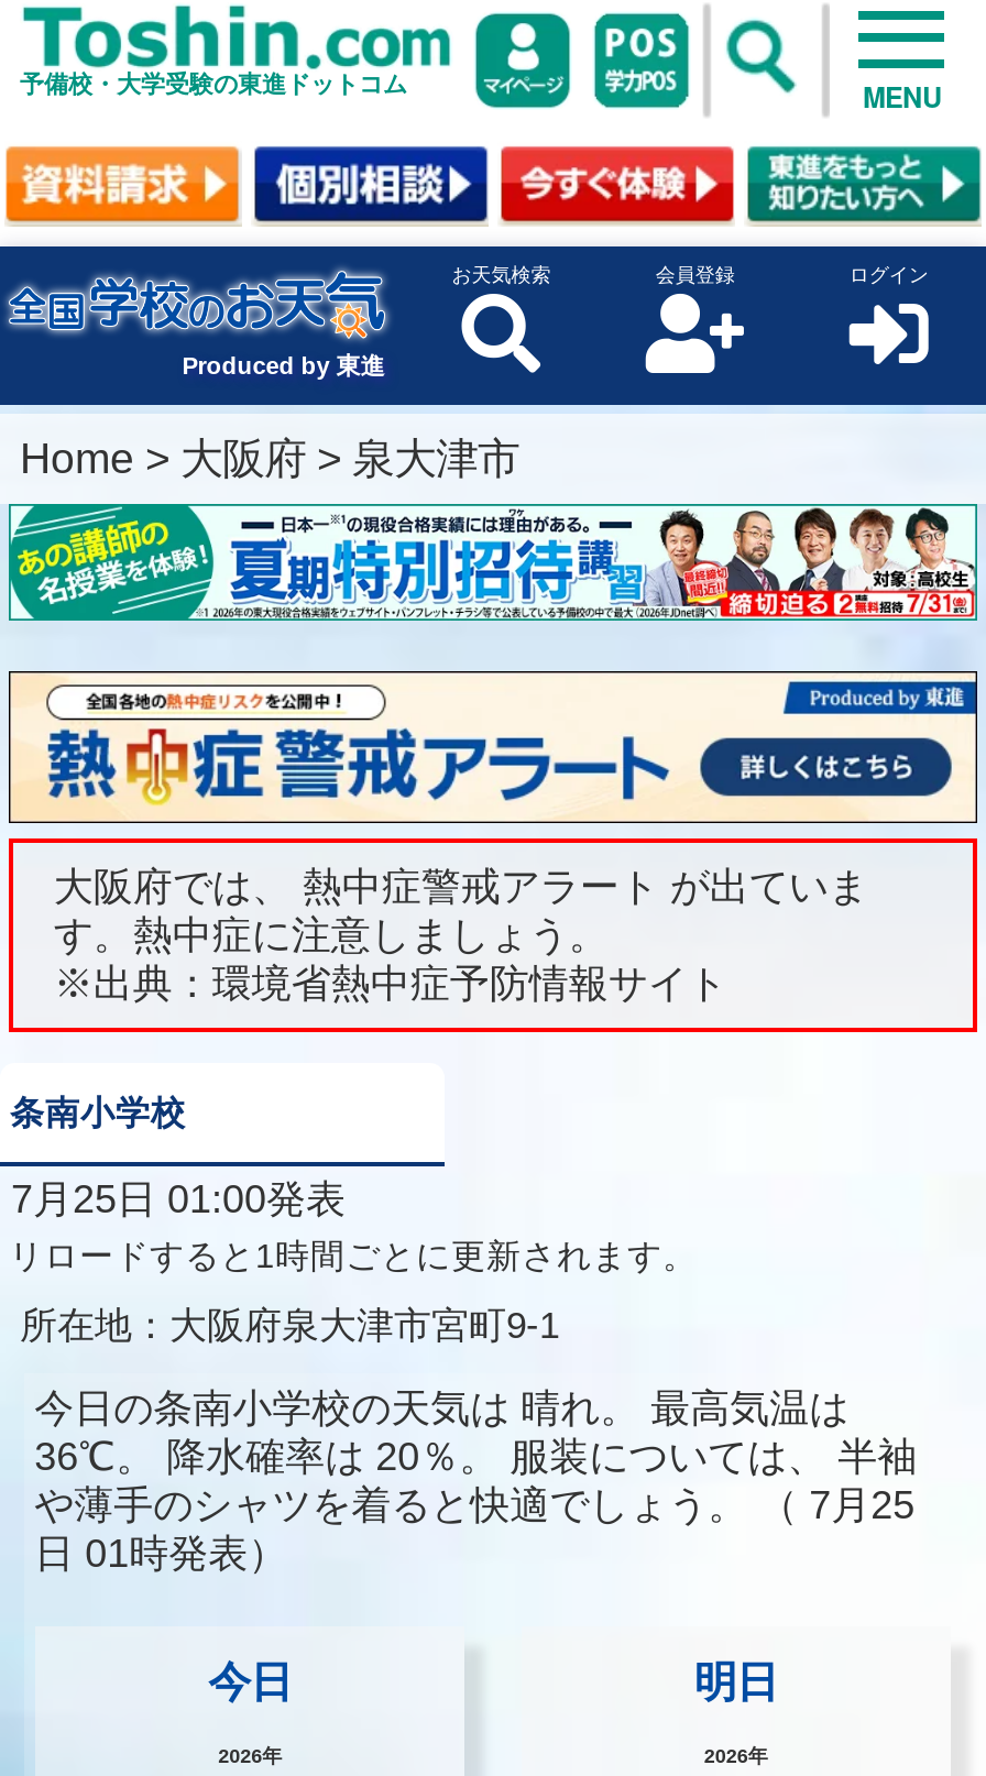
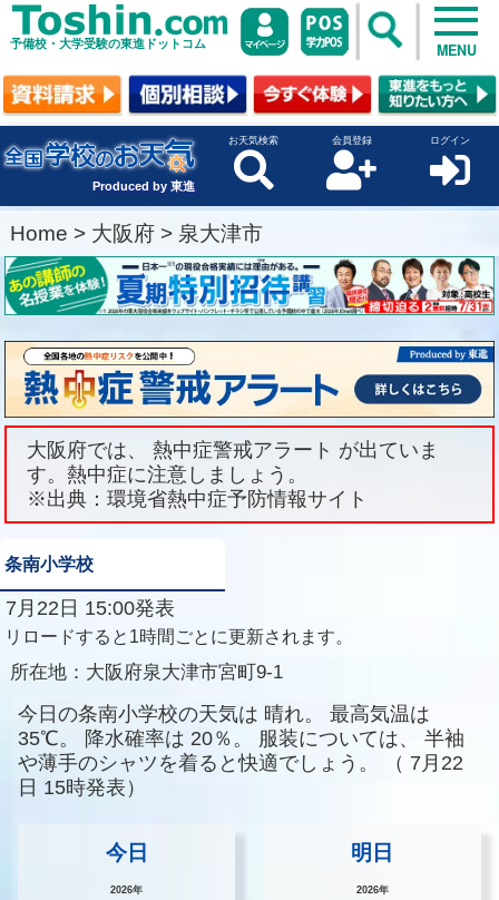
[0,1178,346,1222] 7月25日 01:00発表 -> [0,597,175,620] 7月22日 15:00発表
[35,1434,917,1478] 36℃。 降水確率は 20％。 服装については、 半袖 -> [17,727,464,749] 35℃。 降水確率は 20％。 服装については、 半袖
[35,1483,915,1527] や薄手のシャツを着ると快適でしょう。（ 7月25 -> [17,752,463,774] や薄手のシャツを着ると快適でしょう。（ 7月22
[35,1531,288,1575] 日 01時発表） -> [17,776,146,798] 日 15時発表）

